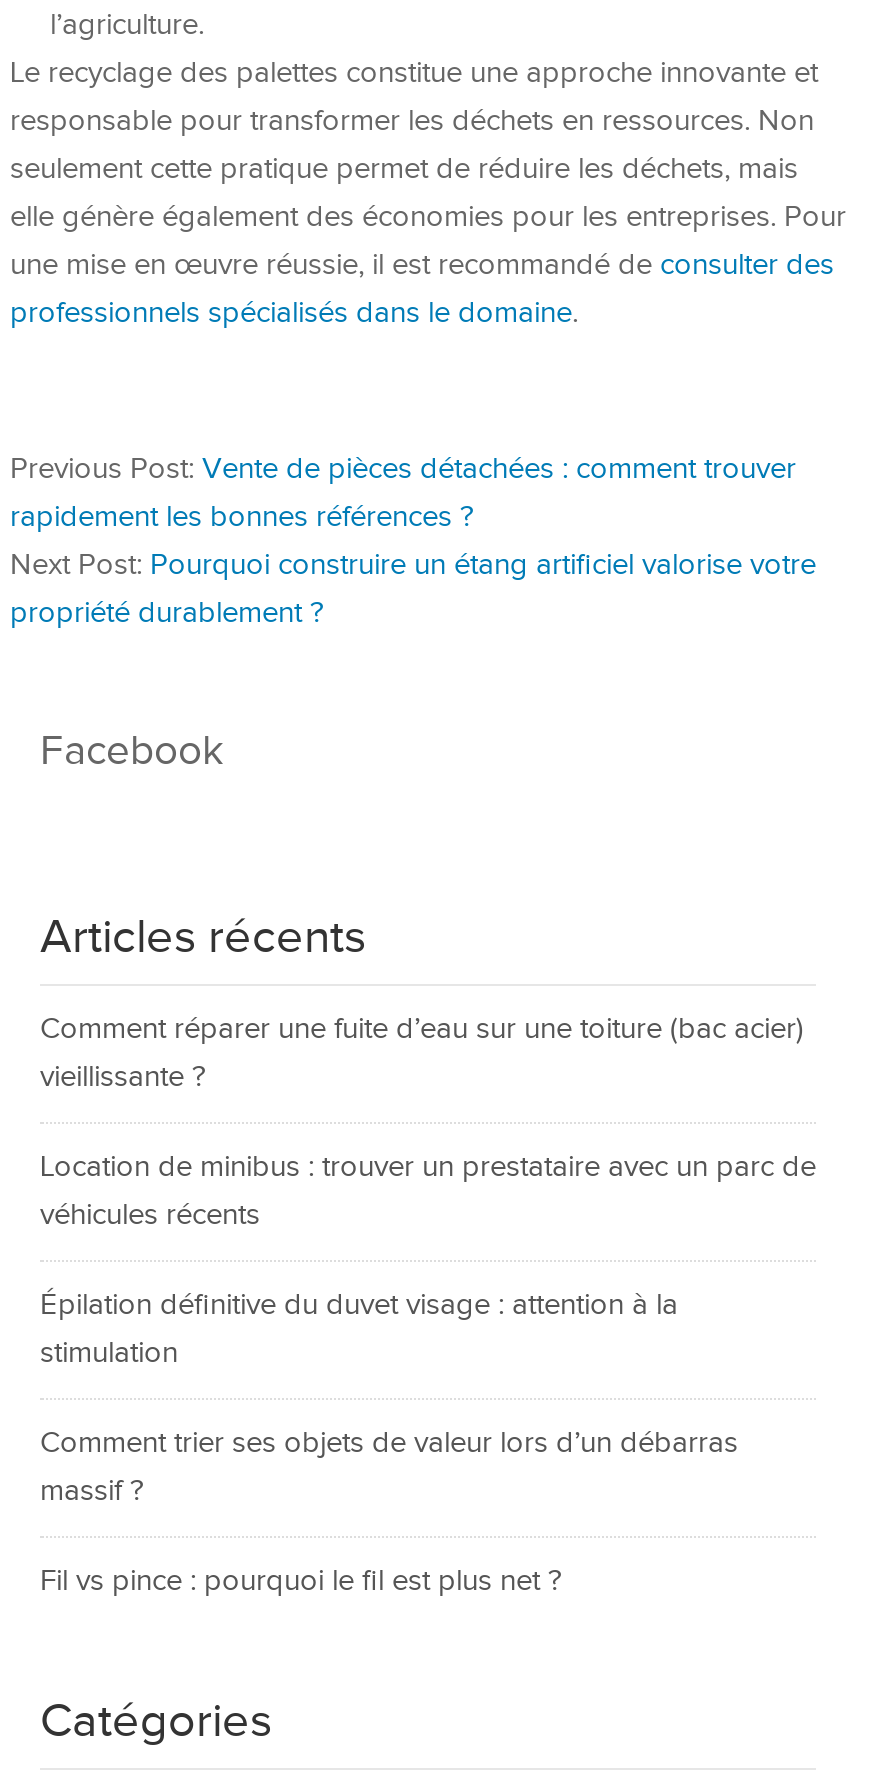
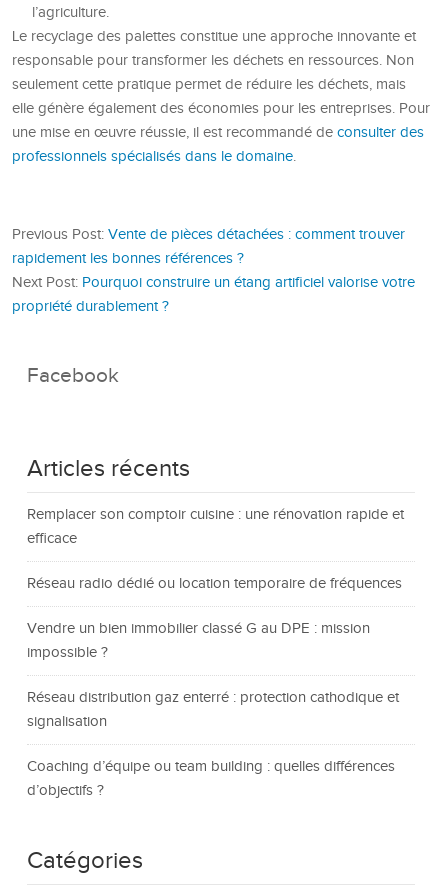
[40,1012,804,1094] Comment réparer une fuite d’eau sur une toiture (bac acier) | vieillissante ? -> [27,506,404,547] Remplacer son comptoir cuisine : une rénovation rapide et | efficace
[40,1150,816,1232] Location de minibus : trouver un prestataire avec un parc de | véhicules récents -> [27,575,402,592] Réseau radio dédié ou location temporaire de fréquences
[40,1288,678,1370] Épilation définitive du duvet visage : attention à la | stimulation -> [27,620,370,661] Vendre un bien immobilier classé G au DPE : mission | impossible ?
[40,1426,738,1508] Comment trier ses objets de valeur lors d’un débarras | massif ? -> [27,689,399,730] Réseau distribution gaz enterré : protection cathodique et | signalisation
[40,1564,562,1598] Fil vs pince : pourquoi le fil est plus net ? -> [27,758,395,799] Coaching d’équipe ou team building : quelles différences | d’objectifs ?

